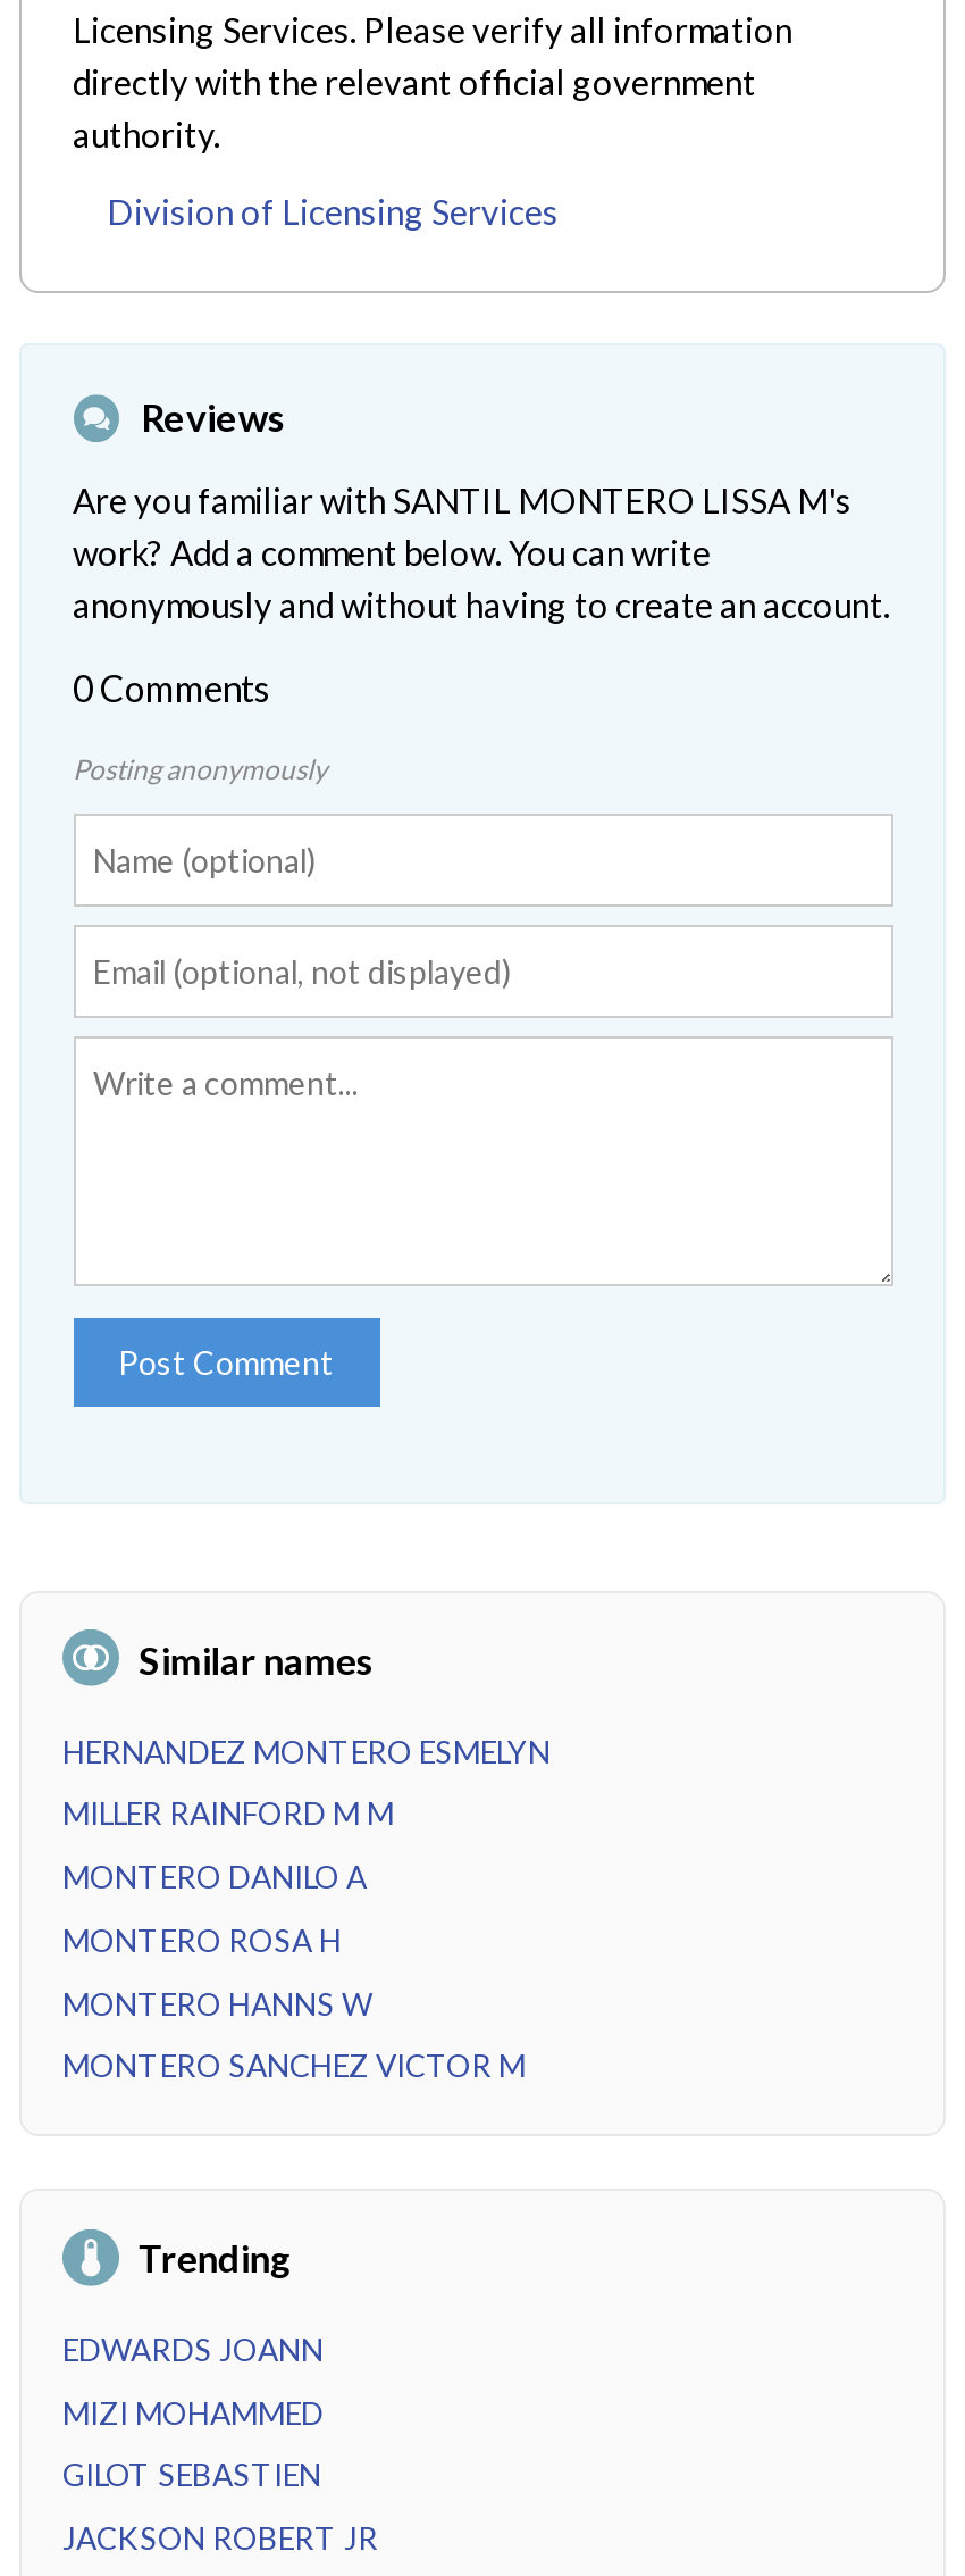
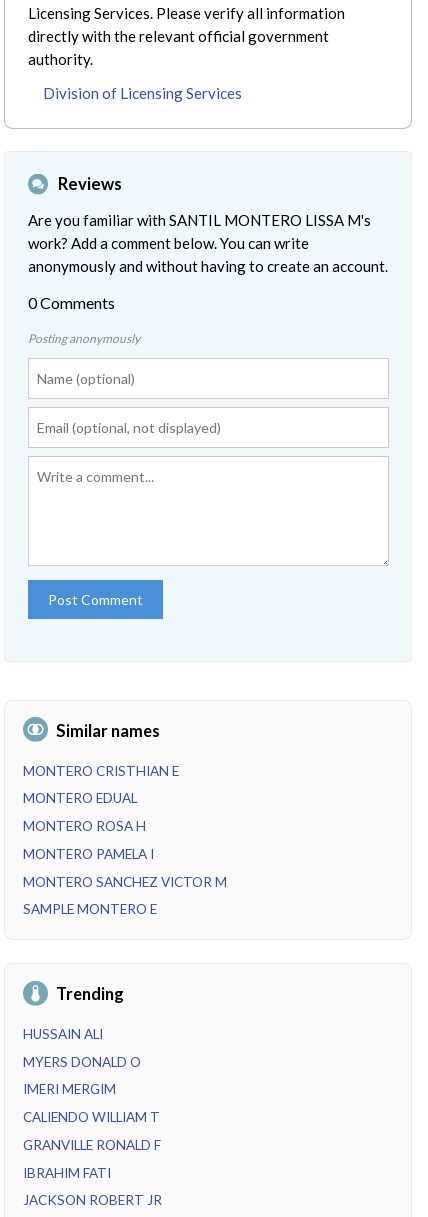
[62,1733,551,1895] HERNANDEZ MONTERO ESMELYN | MILLER RAINFORD M M | MONTERO DANILO A -> [23,762,179,806] MONTERO CRISTHIAN E | MONTERO EDUAL
moved [62,1922,342,1959] -> [23,818,146,834]: MONTERO ROSA H
[62,1985,374,2021] MONTERO HANNS W -> [23,846,154,862] MONTERO PAMELA I
moved [62,2048,526,2085] -> [23,873,227,889]: MONTERO SANCHEZ VICTOR M
none -> [23,901,157,917] SAMPLE MONTERO E
[62,2331,324,2494] EDWARDS JOANN | MIZI MOHAMMED | GILOT SEBASTIEN -> [23,1026,161,1180] HUSSAIN ALI | MYERS DONALD O | IMERI MERGIM | CALIENDO WILLIAM T | GRANVILLE RONALD F | IBRAHIM FATI

